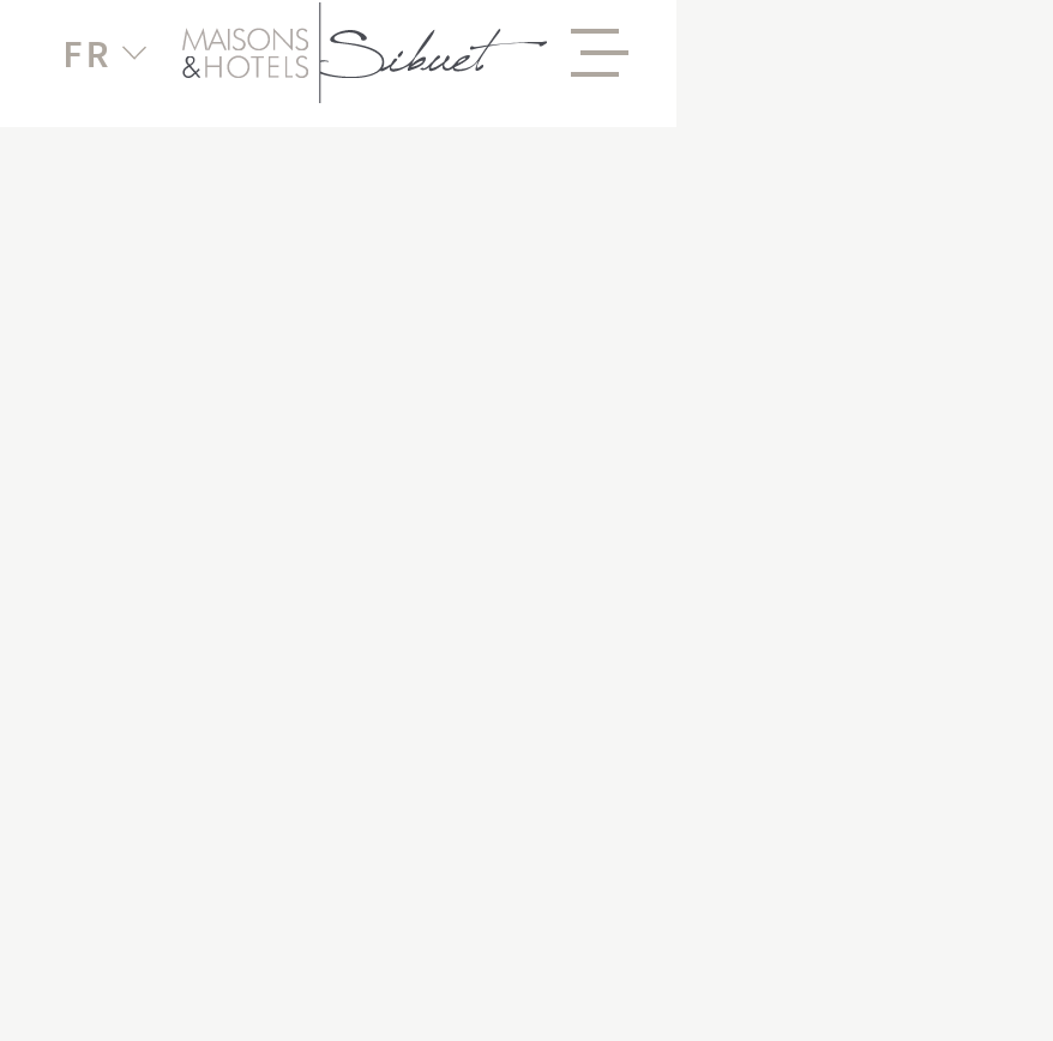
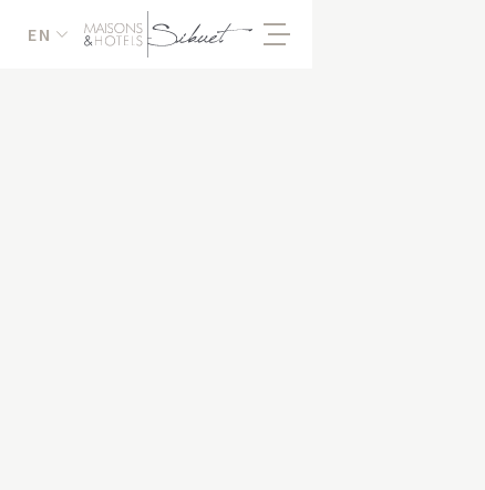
[62,29,111,77] FR -> [28,23,51,45] EN

